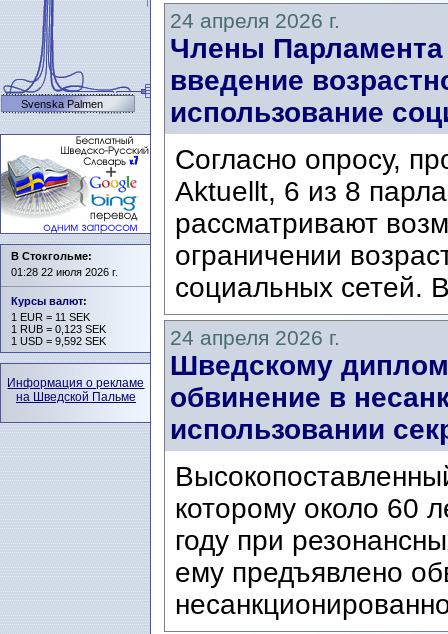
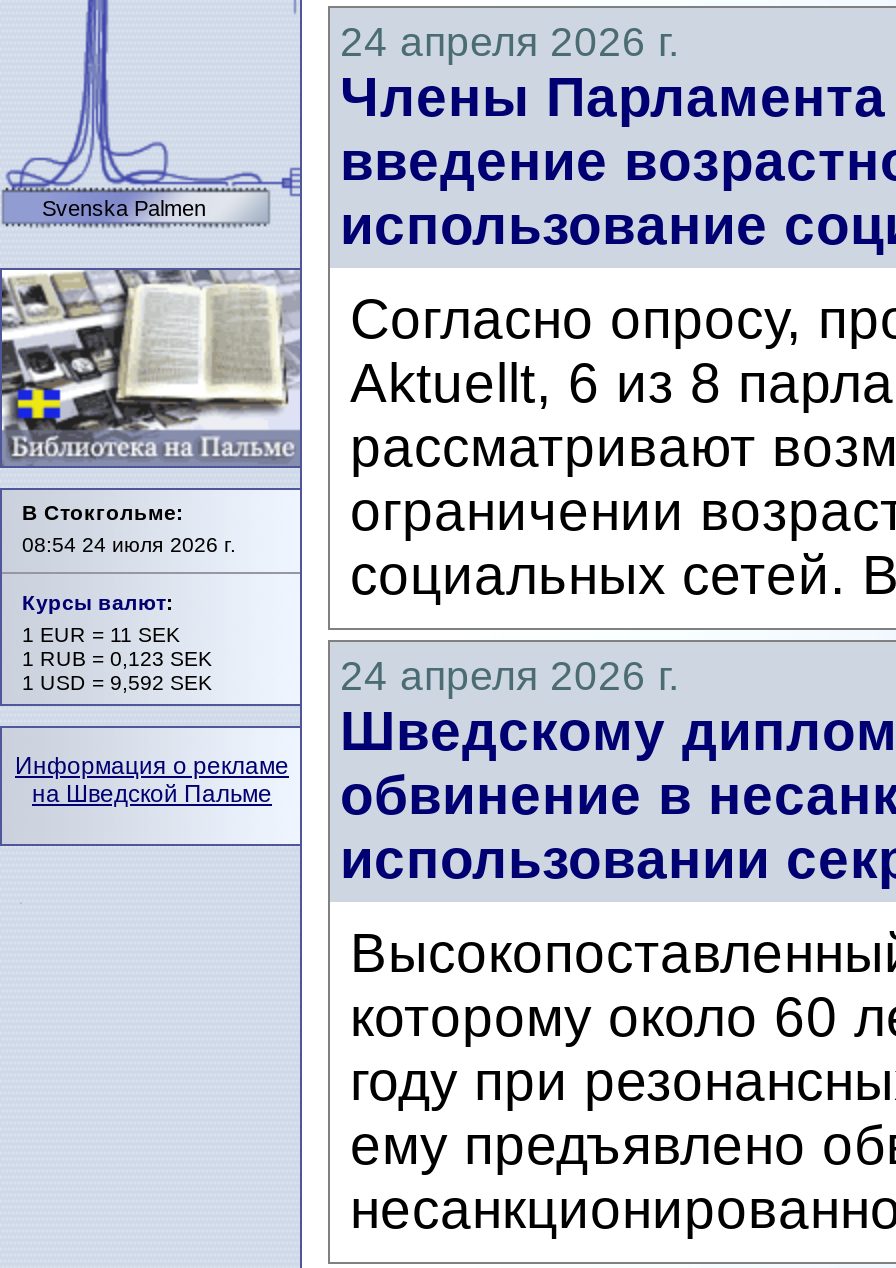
[3,135,150,278] [image] | 01:28 22 июля 2026 г. -> [6,268,302,556] [image] | 08:54 24 июля 2026 г.

